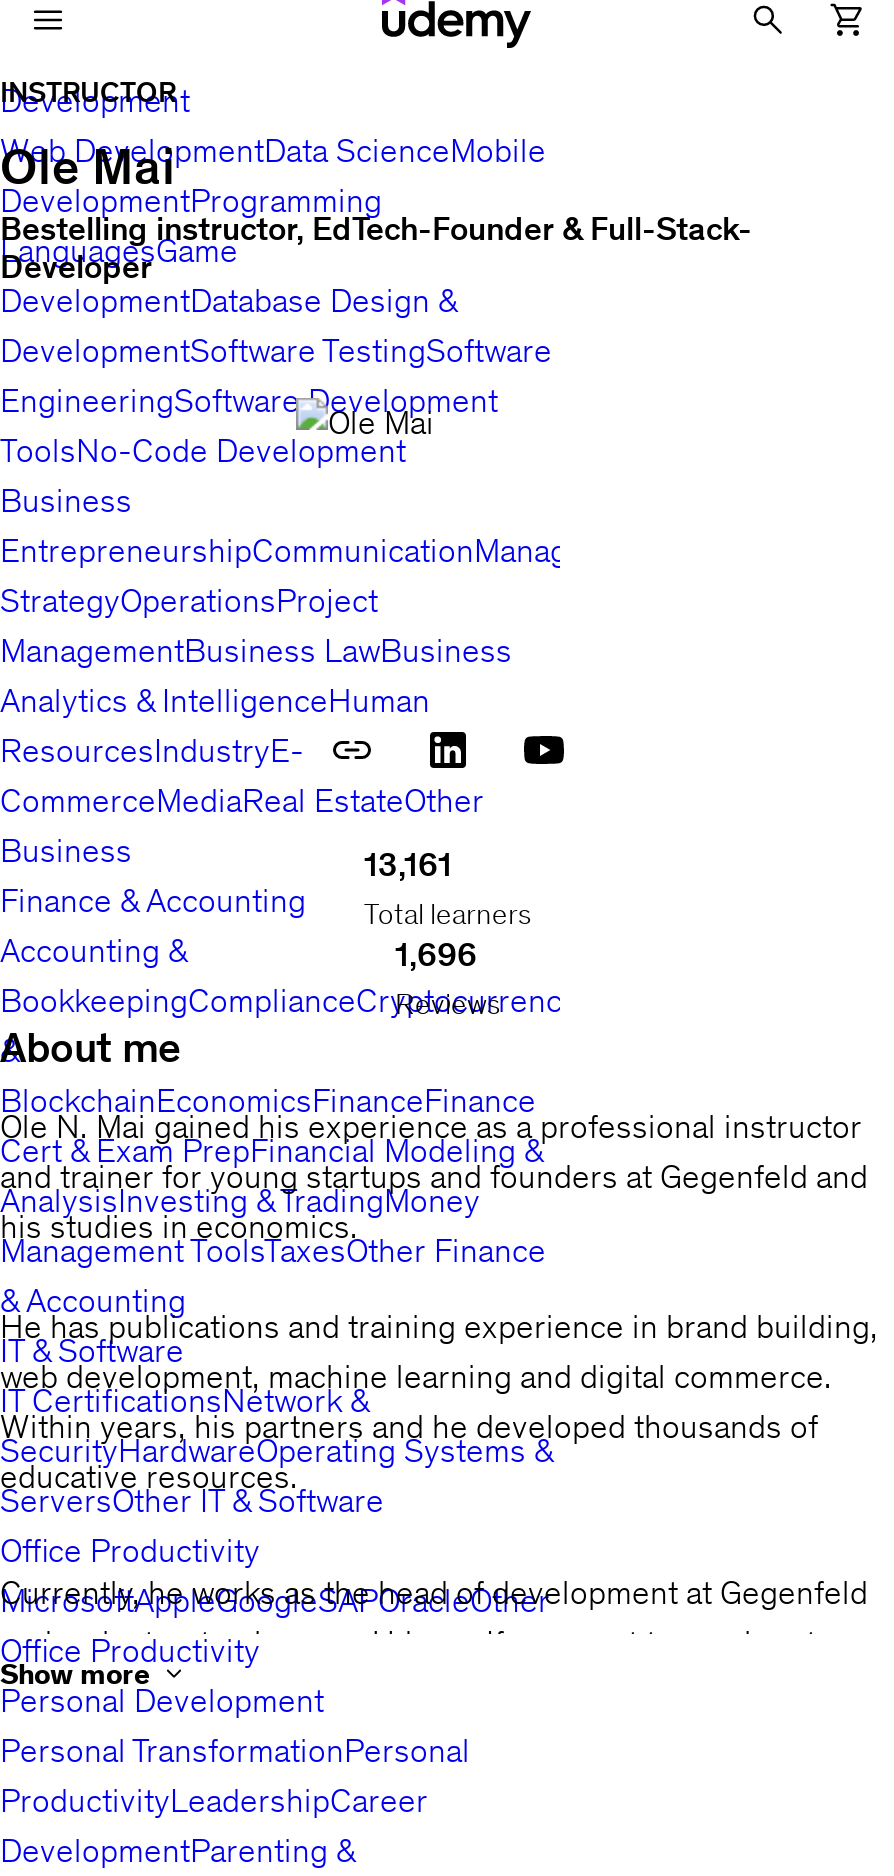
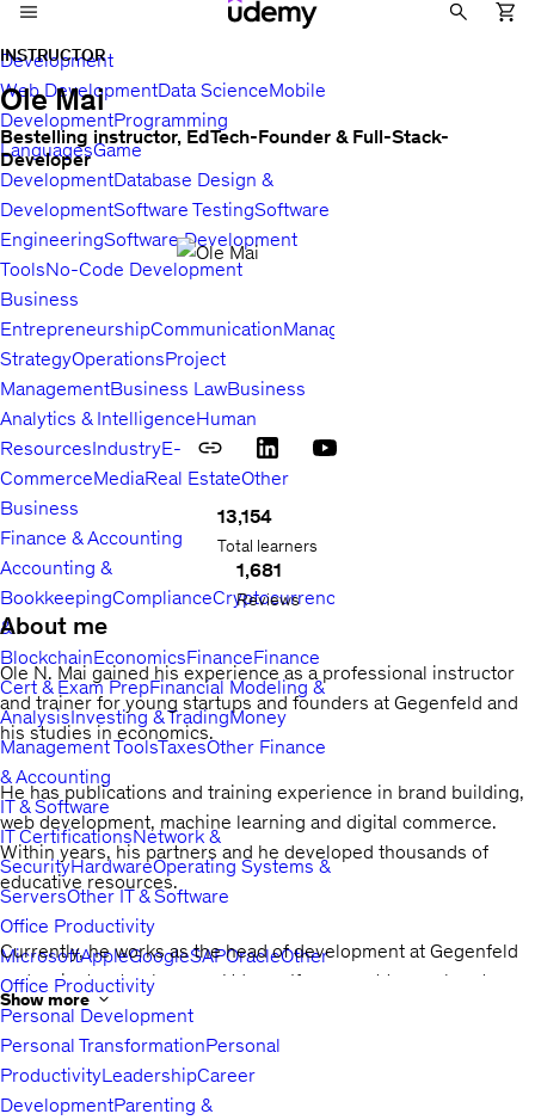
[364,844,452,884] 13,161 -> [217,504,272,528] 13,154
[395,934,477,974] 1,696 -> [236,558,281,581] 1,681

